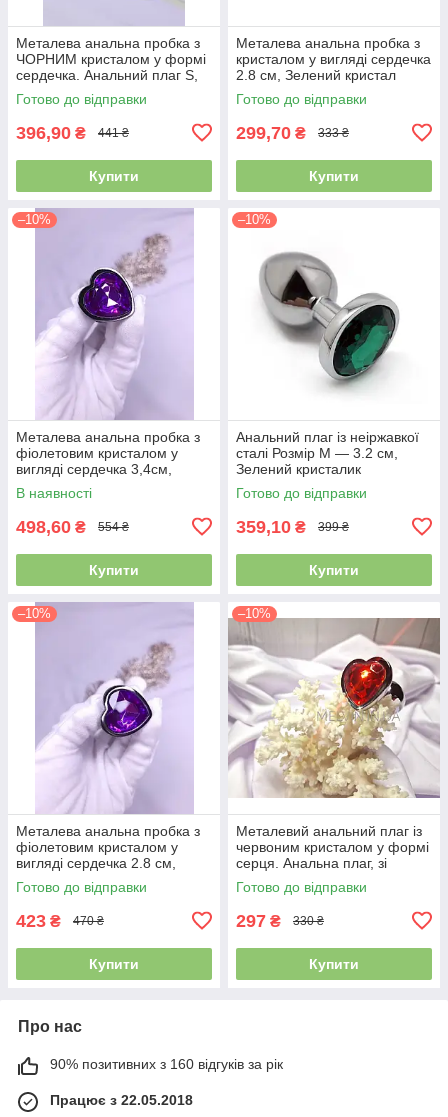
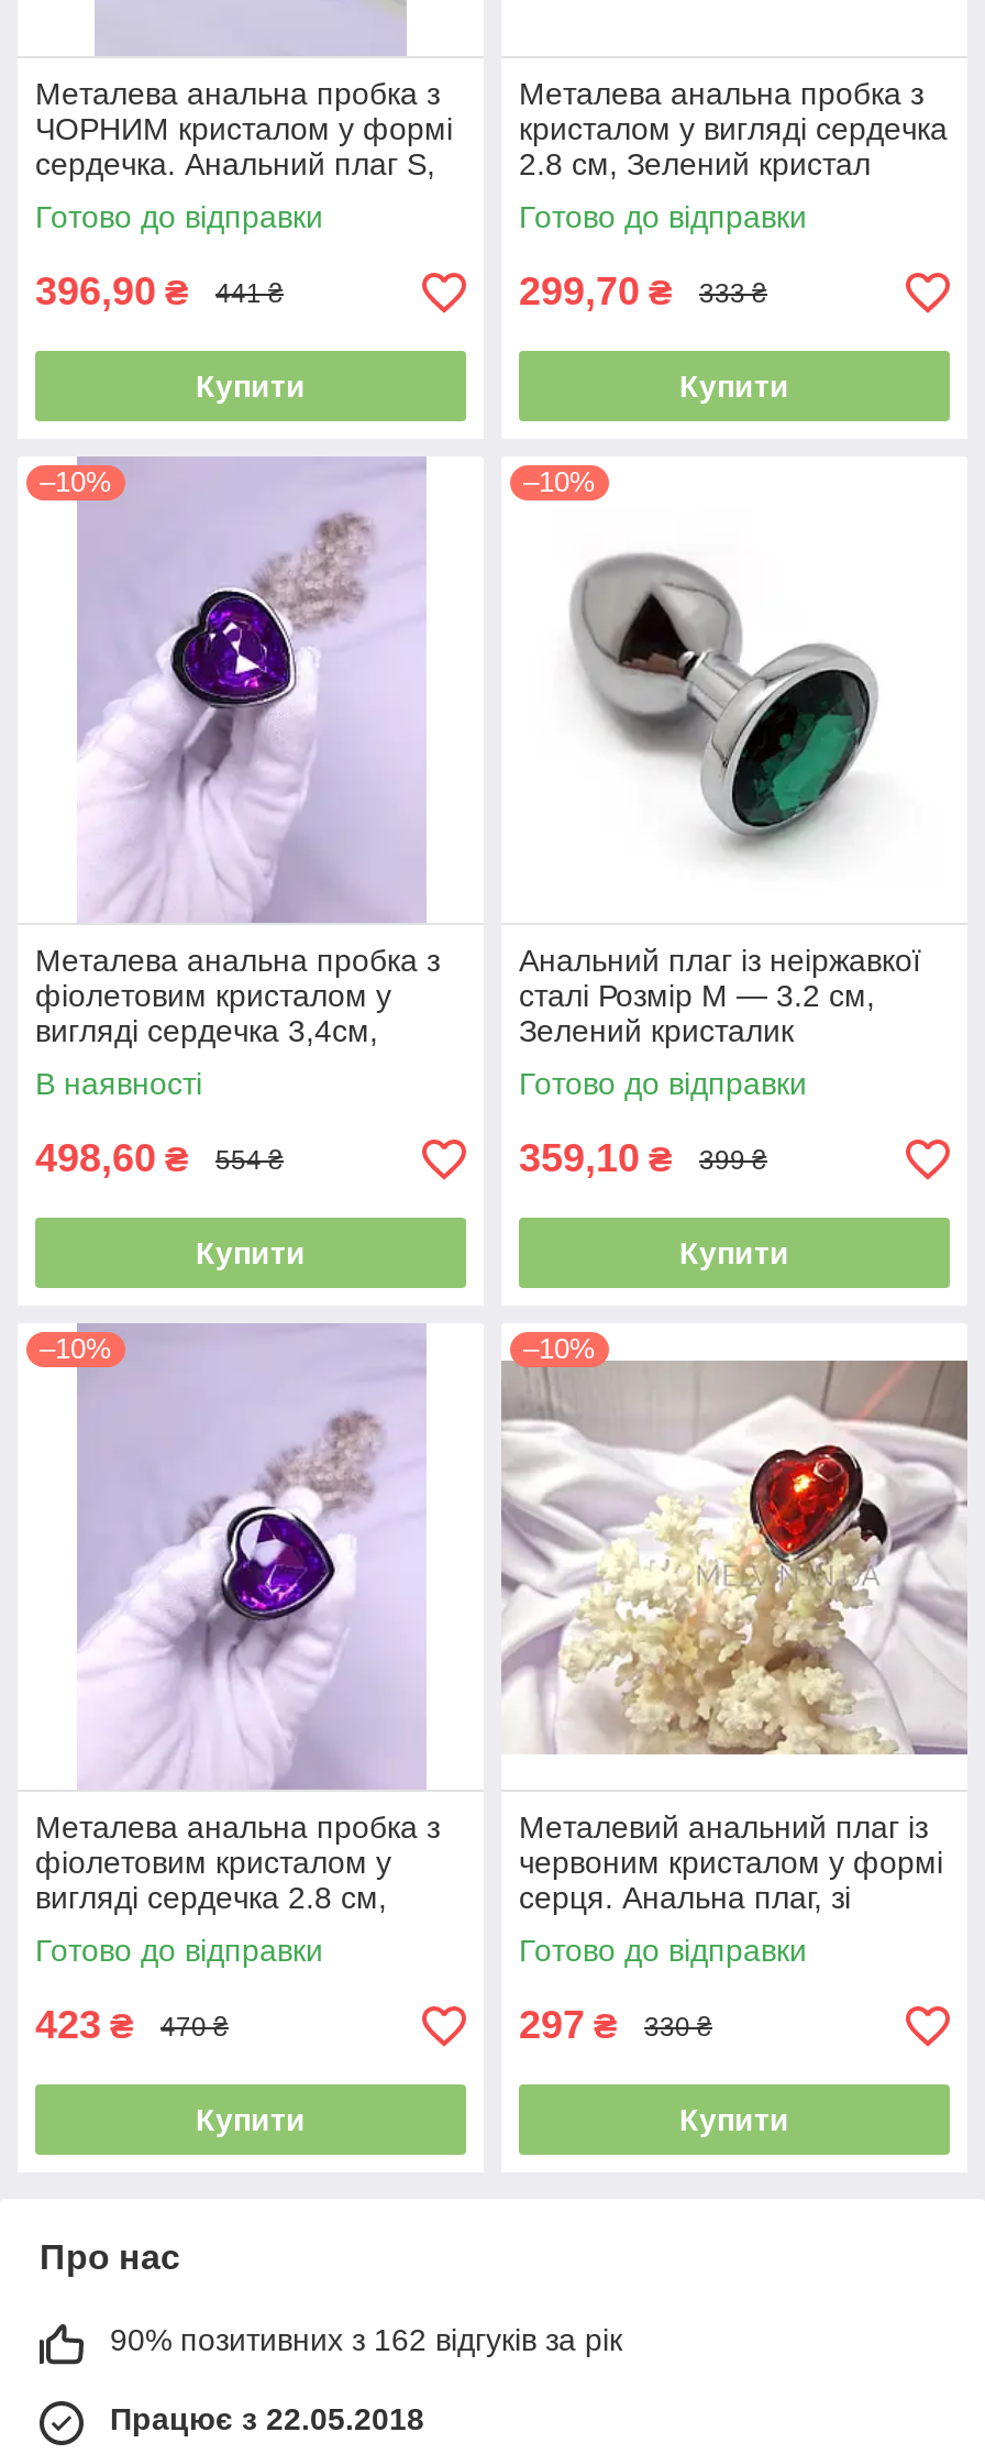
[50,1056,283,1072] 90% позитивних з 160 відгуків за рік -> [110,2323,622,2358] 90% позитивних з 162 відгуків за рік

